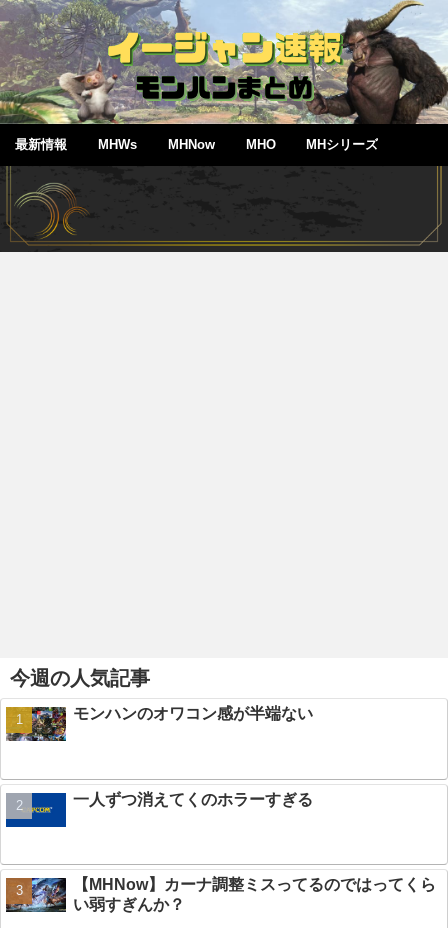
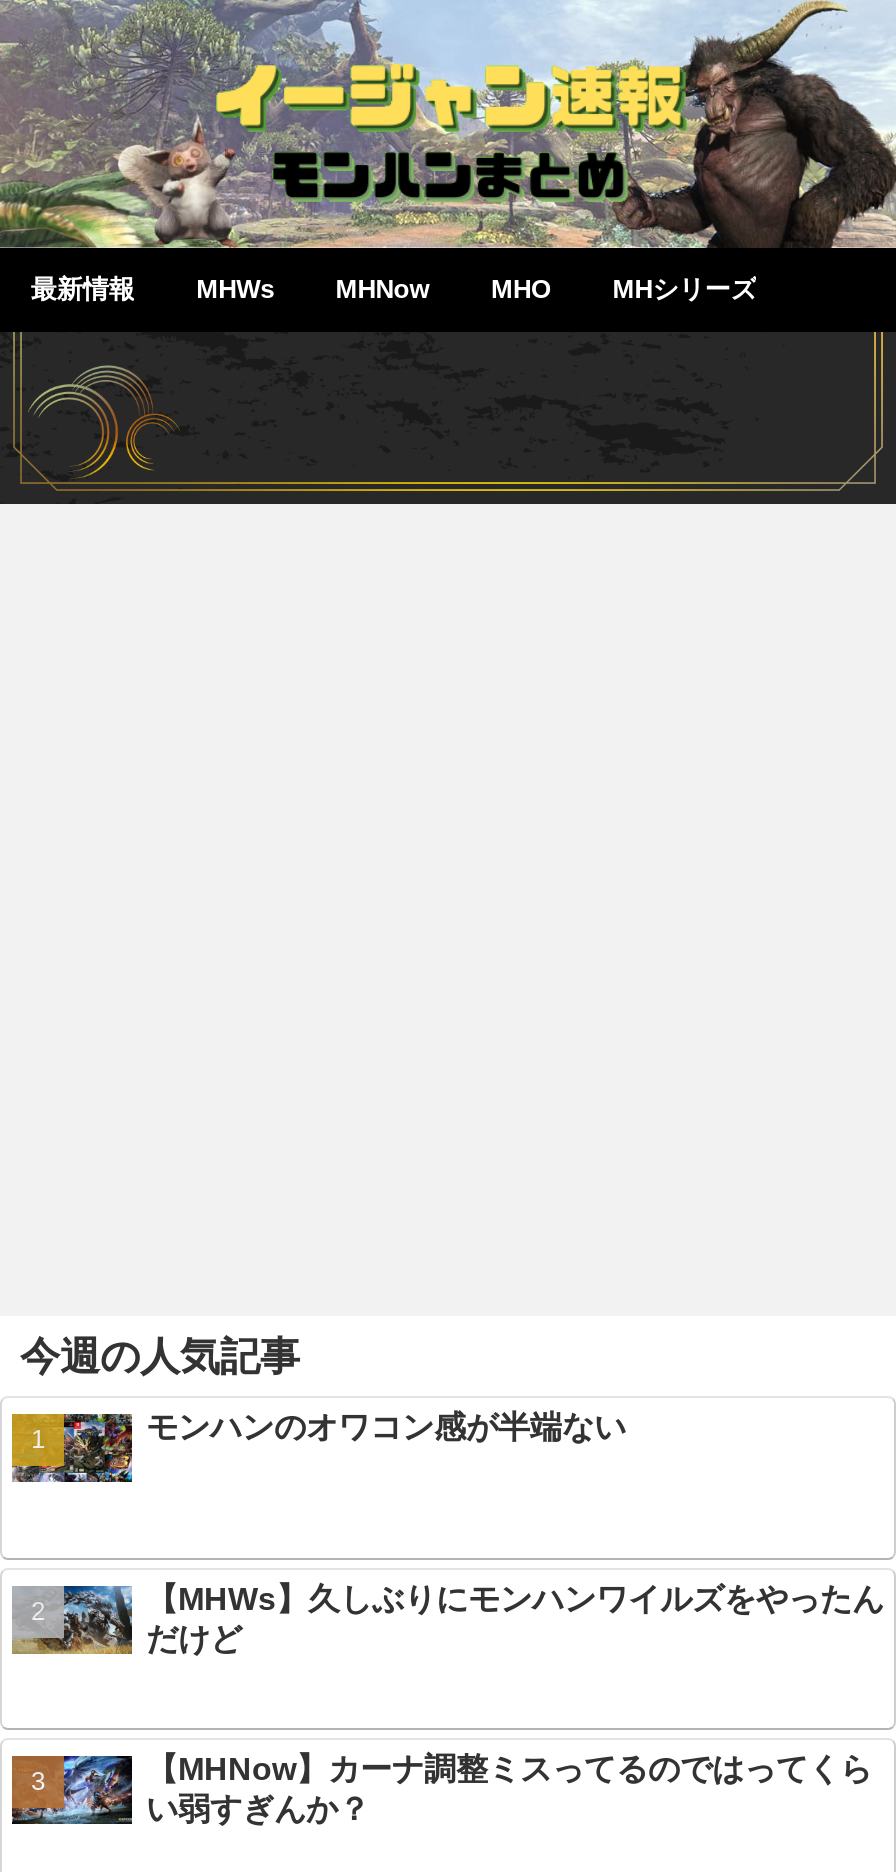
[5,791,313,828] [image] | 一人ずつ消えてくのホラーすぎる -> [10,1582,884,1656] [image] | 【MHWs】久しぶりにモンハンワイルズをやったん | だけど

